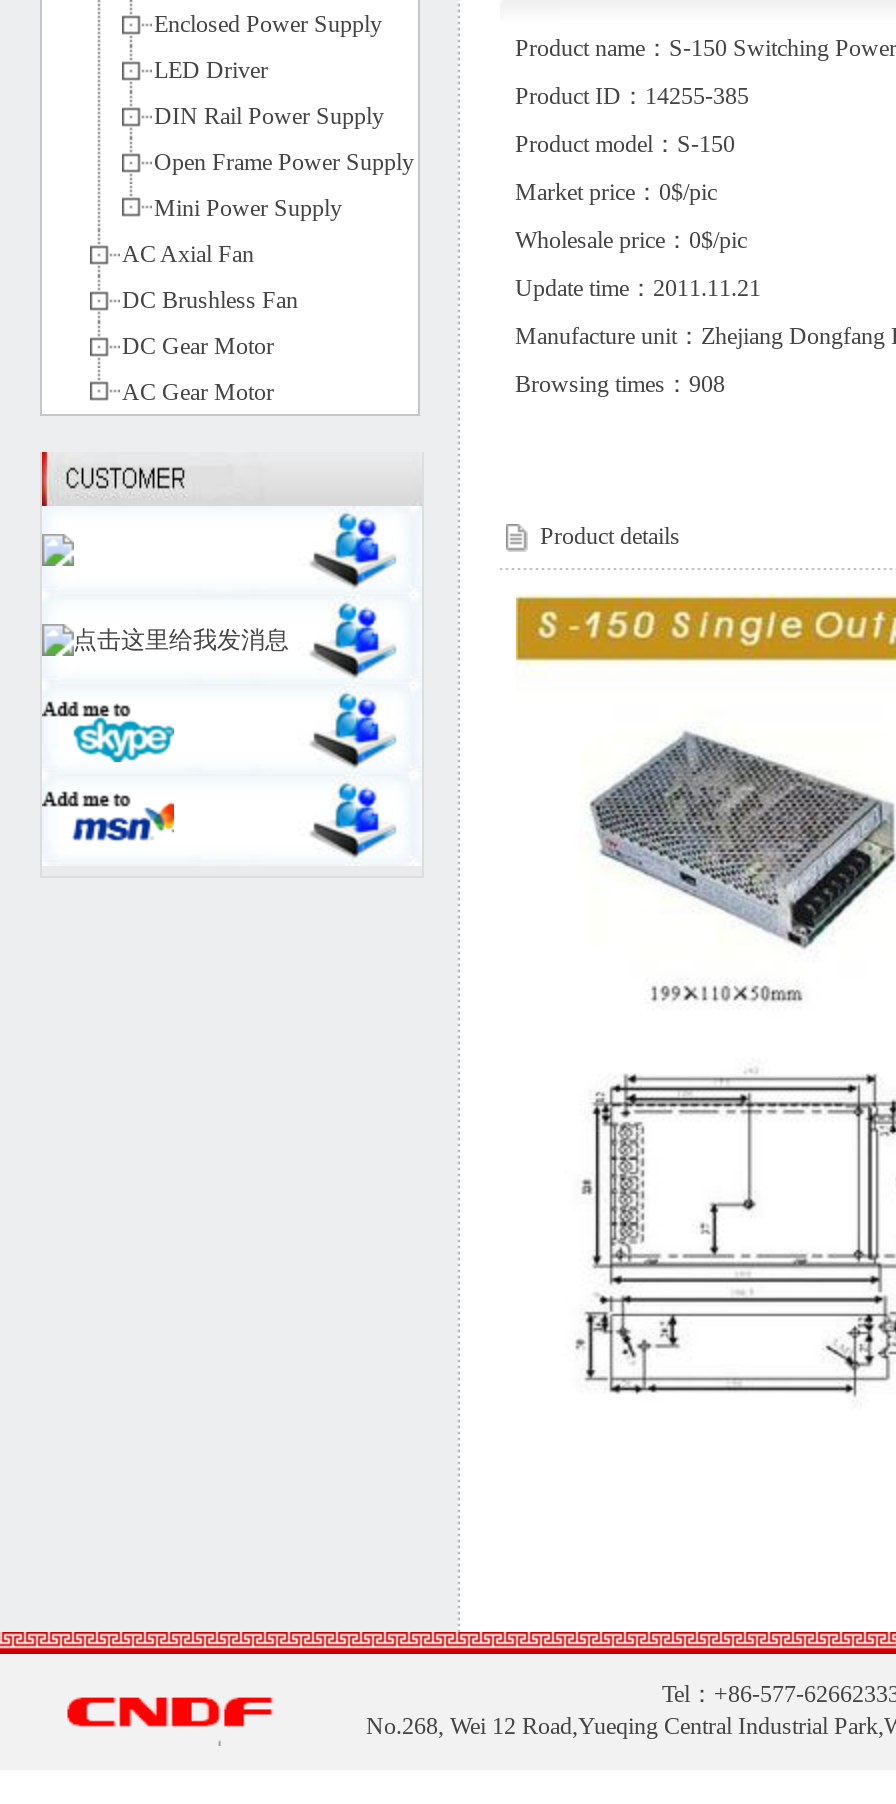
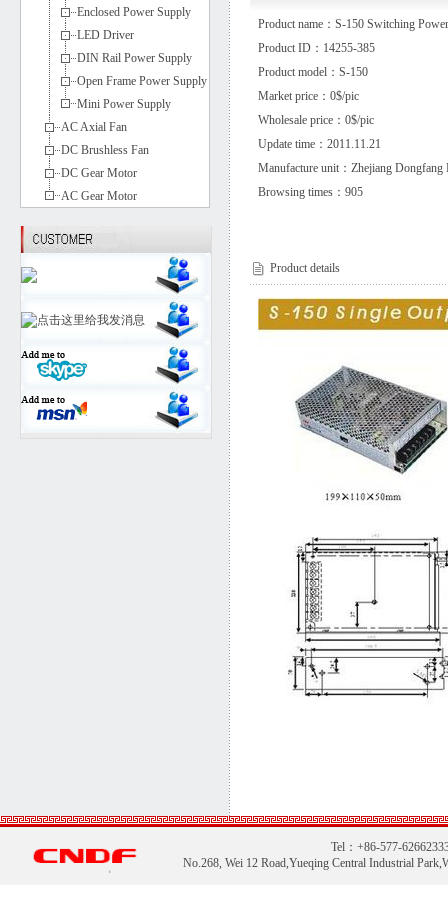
[515,370,725,398] Browsing times：908 -> [257,185,362,199] Browsing times：905

